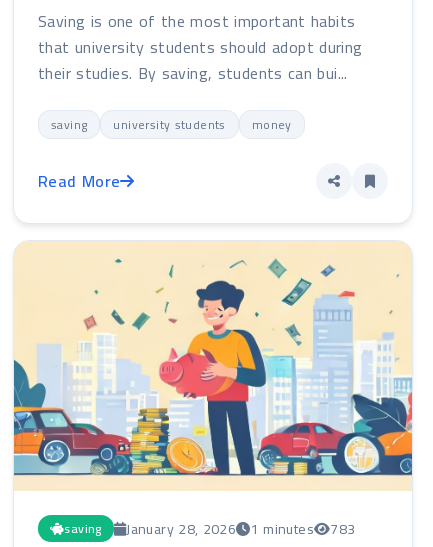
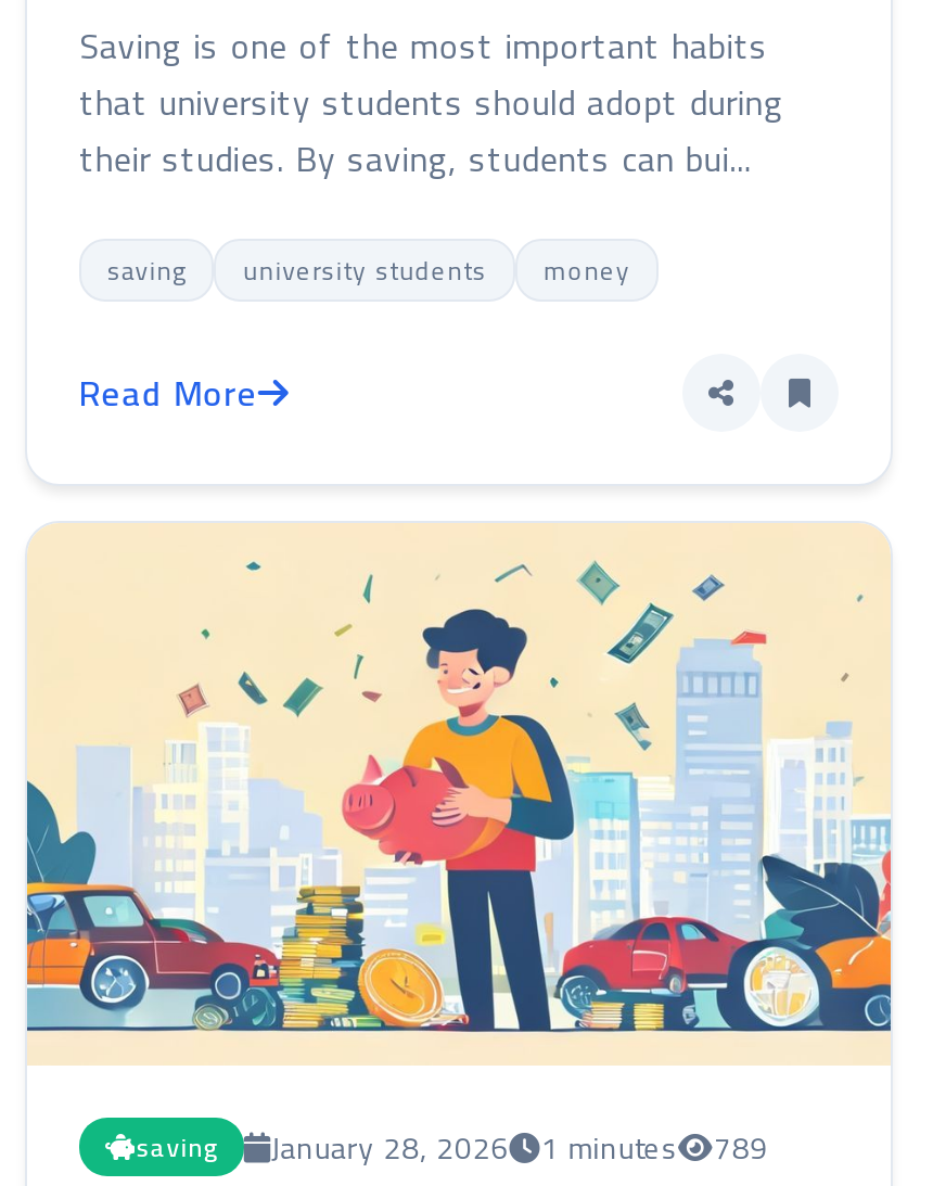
[64,515,356,541] saving January 28, 2026 1 minutes 783 -> [136,1119,768,1175] saving January 28, 2026 1 minutes 789

